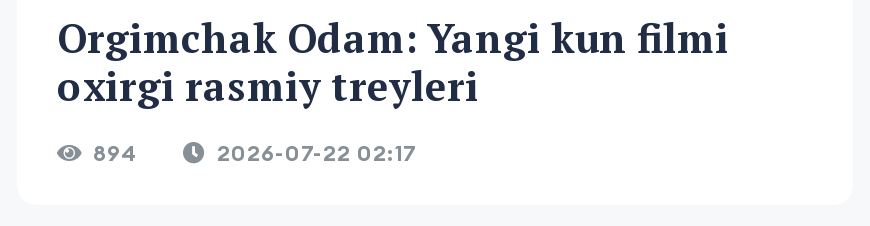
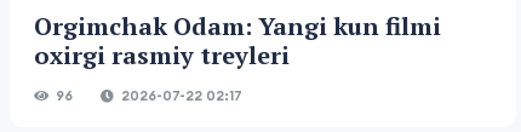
[87,139,137,167] 894 -> [52,87,73,104] 96

